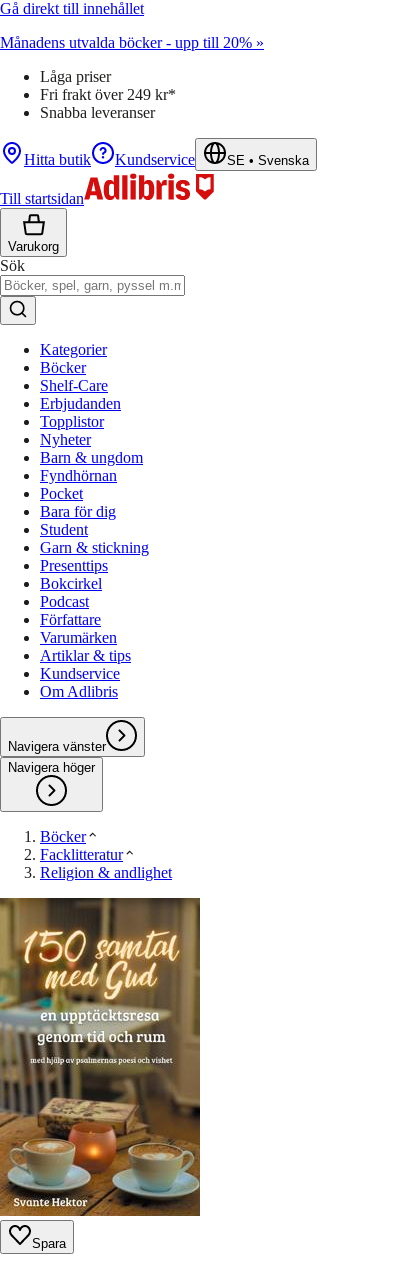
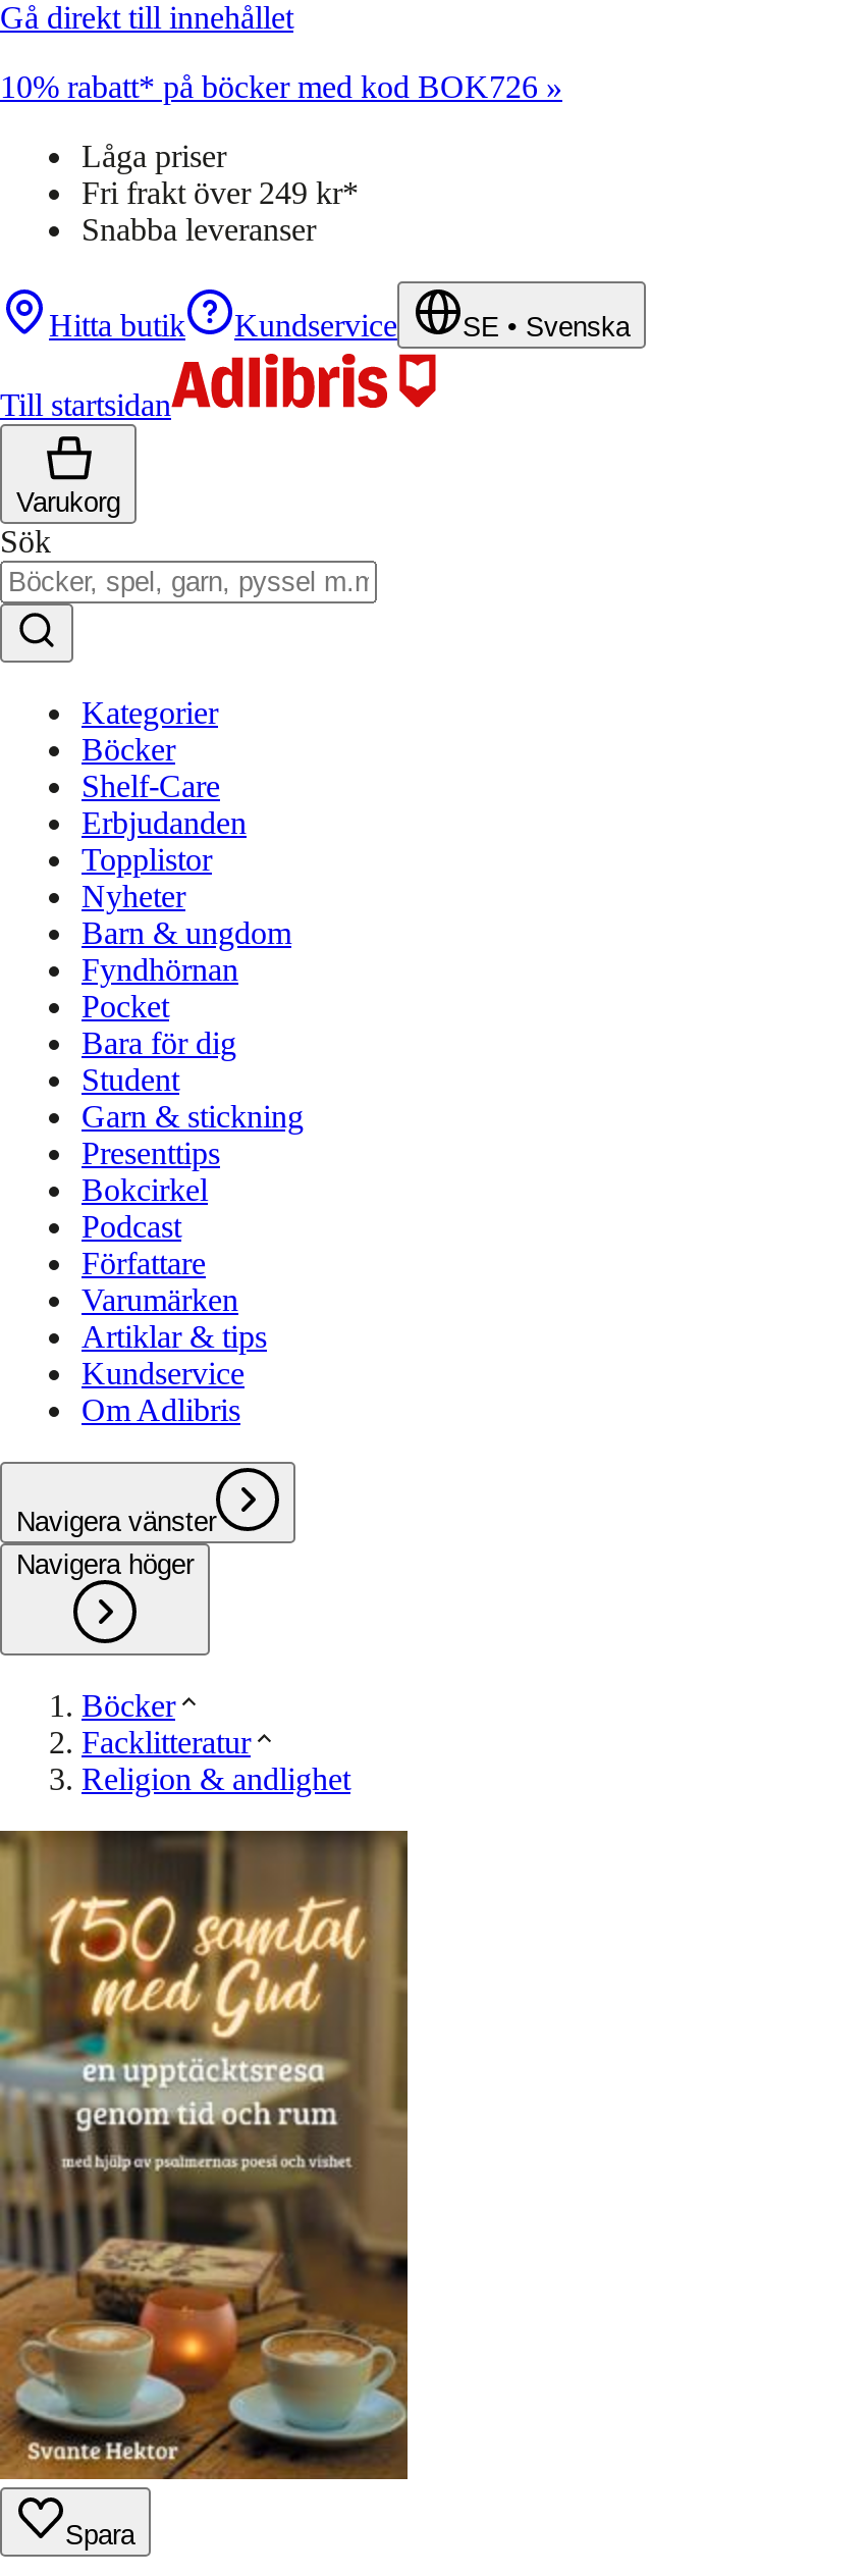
[0,34,264,51] Månadens utvalda böcker - upp till 20% » -> [0,69,562,104] 10% rabatt* på böcker med kod BOK726 »

